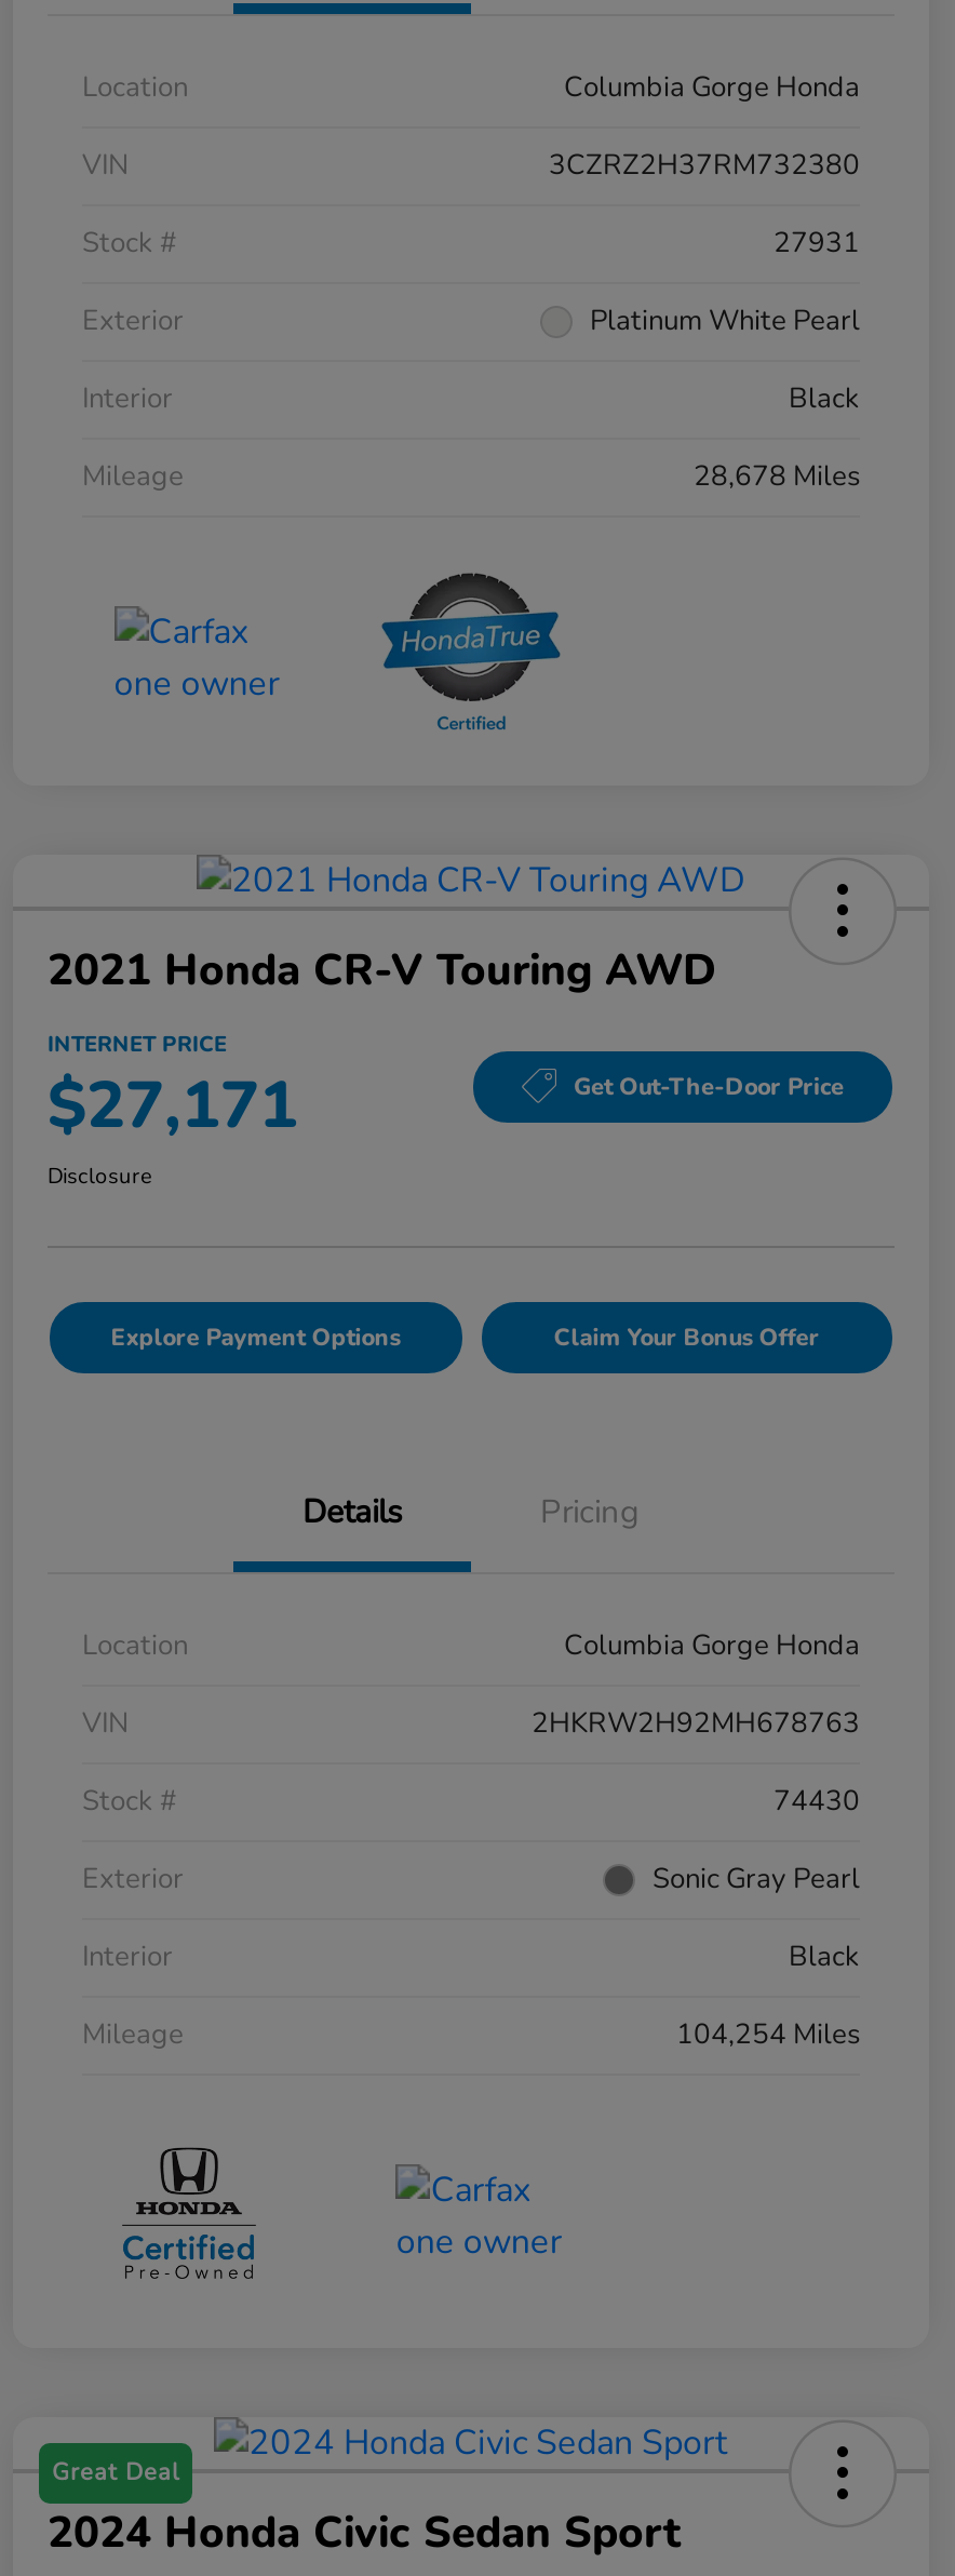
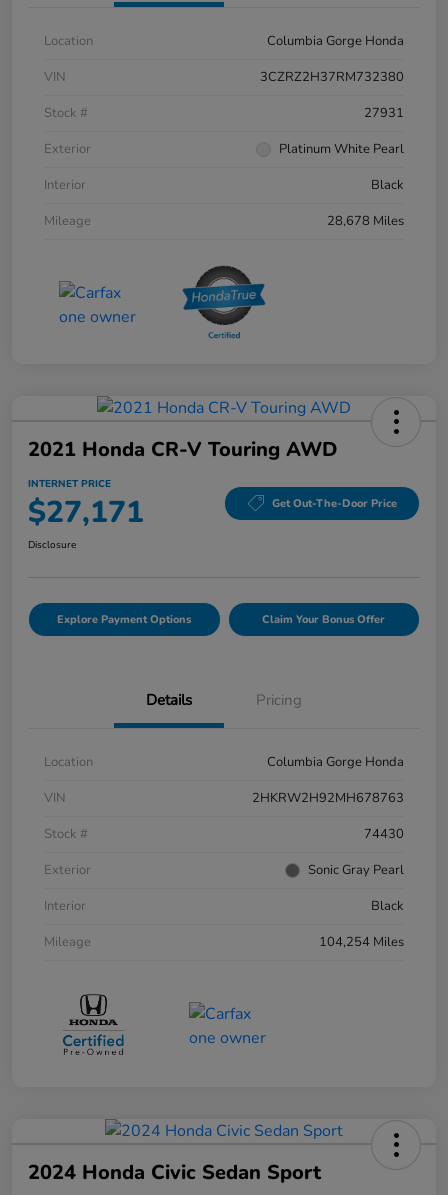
[52,2455,179,2488] Great Deal -> none

